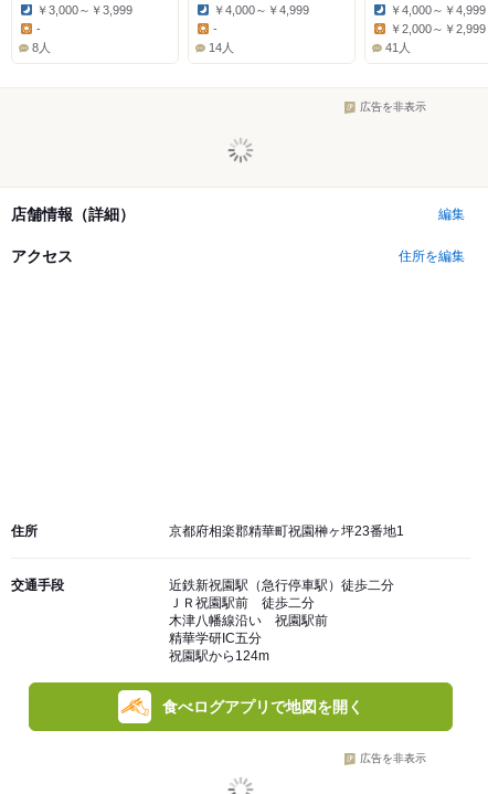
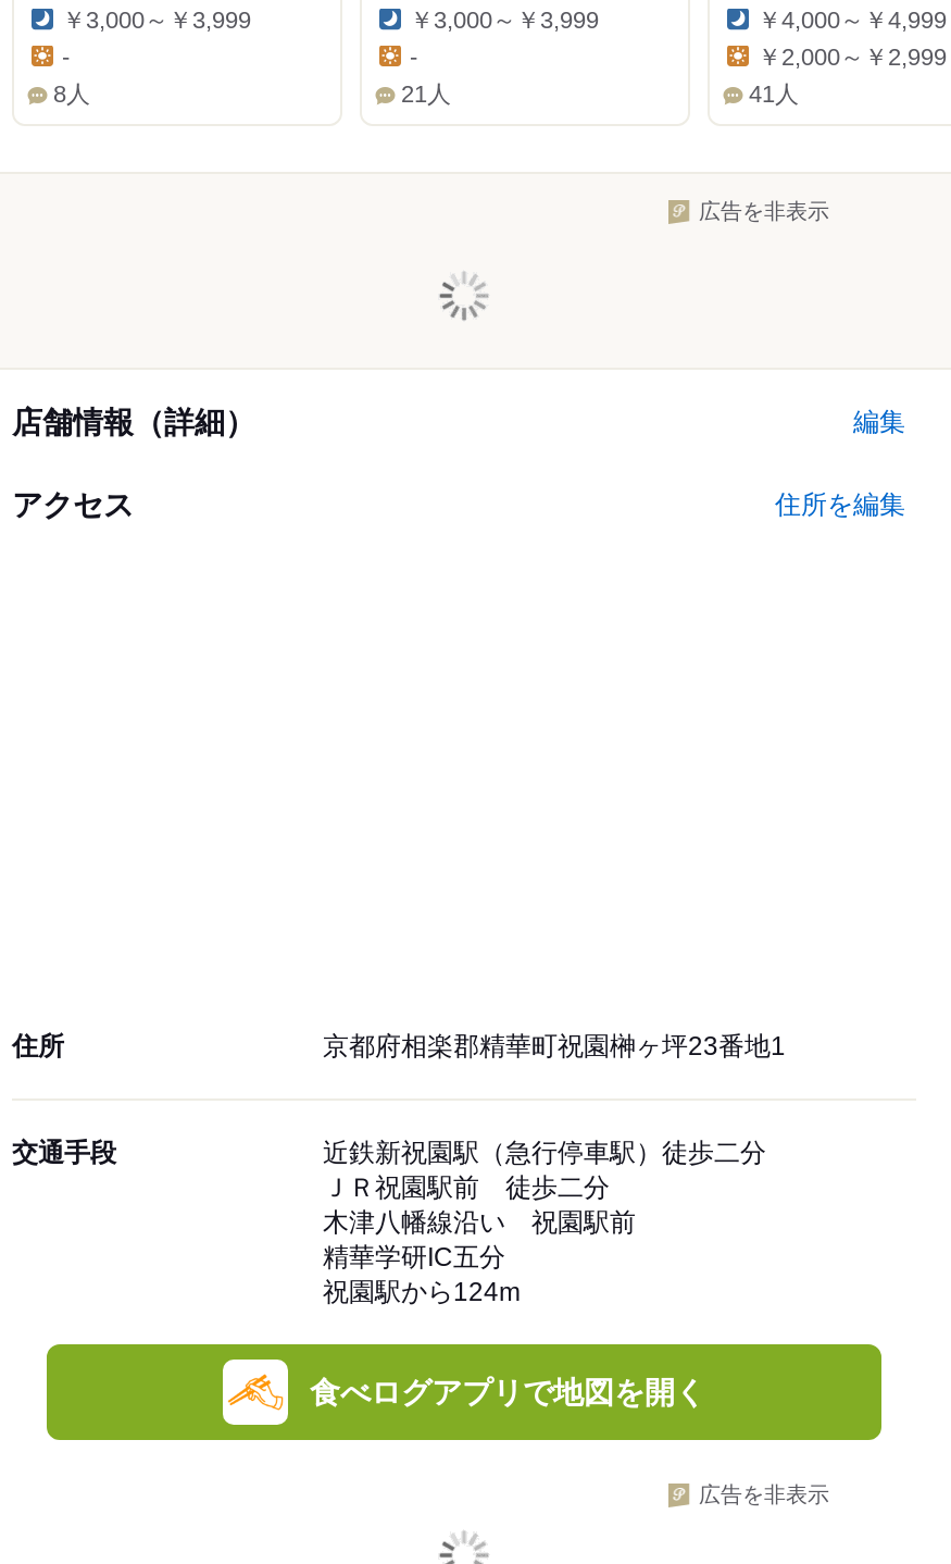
[213,4,309,17] ￥4,000～￥4,999 -> [410,7,599,33] ￥3,000～￥3,999
[209,41,234,54] 14人 -> [401,81,451,107] 21人

